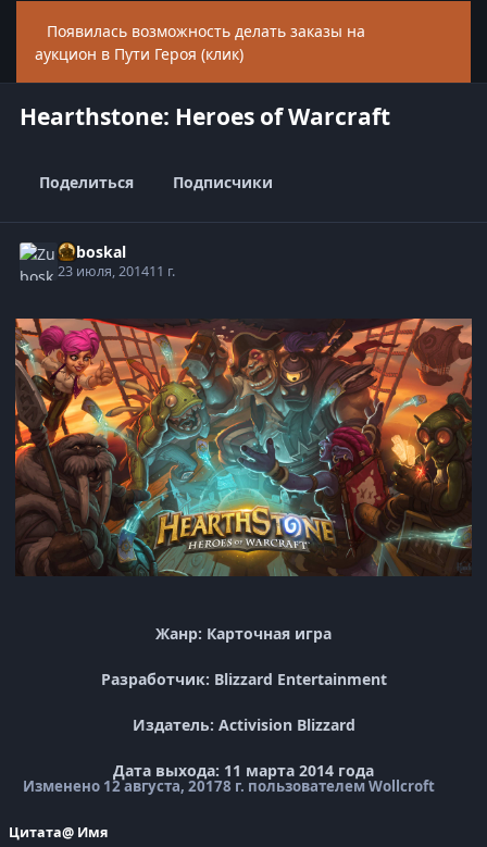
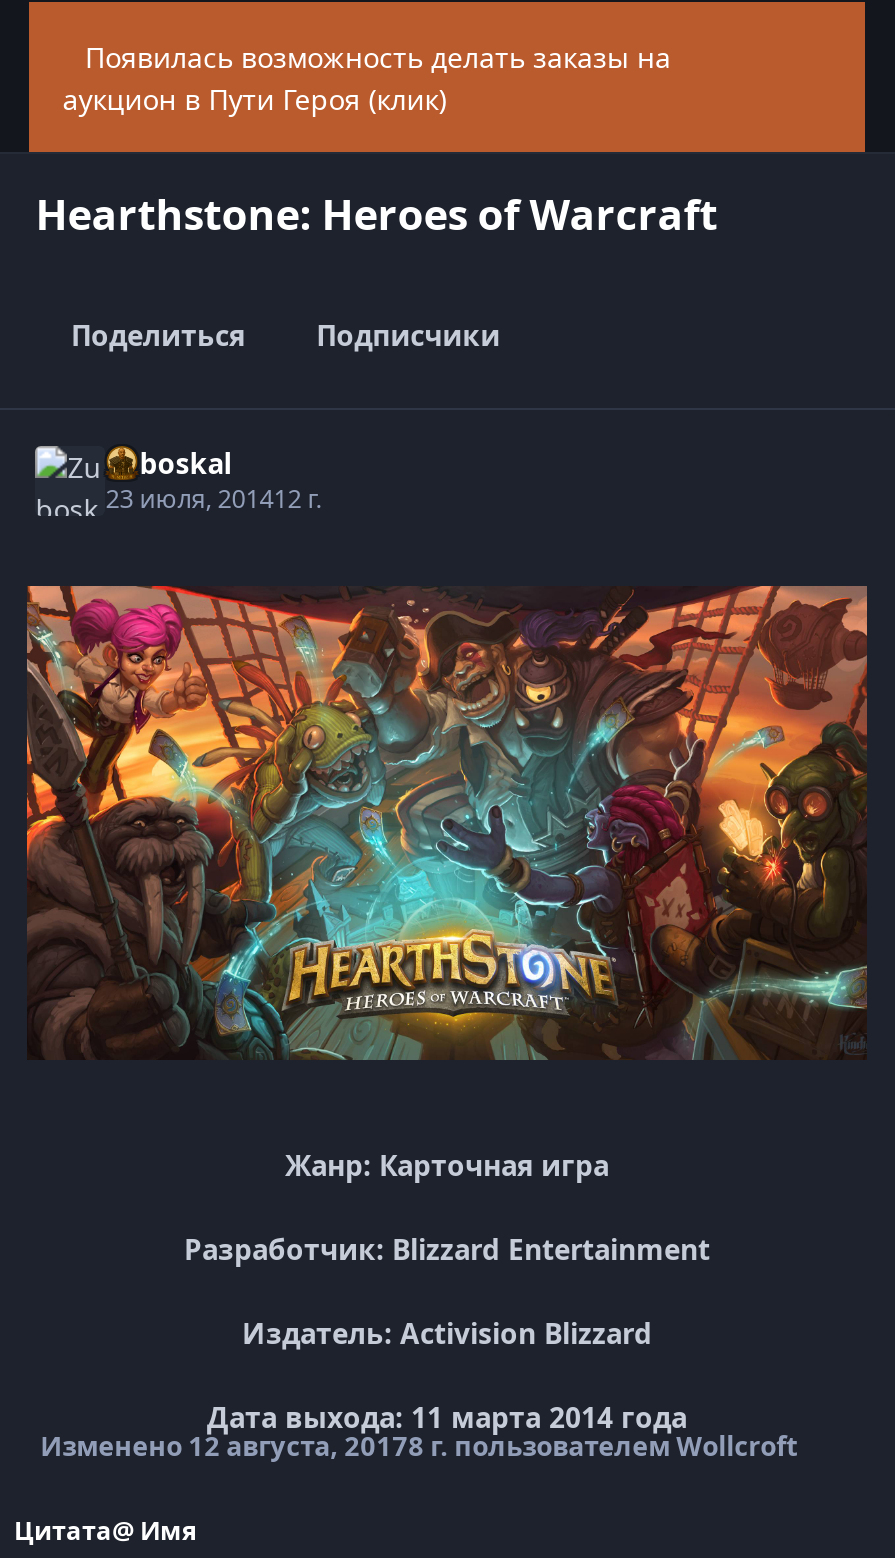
[58,263,175,281] 23 июля, 201411 г. -> [105,483,321,517] 23 июля, 201412 г.

